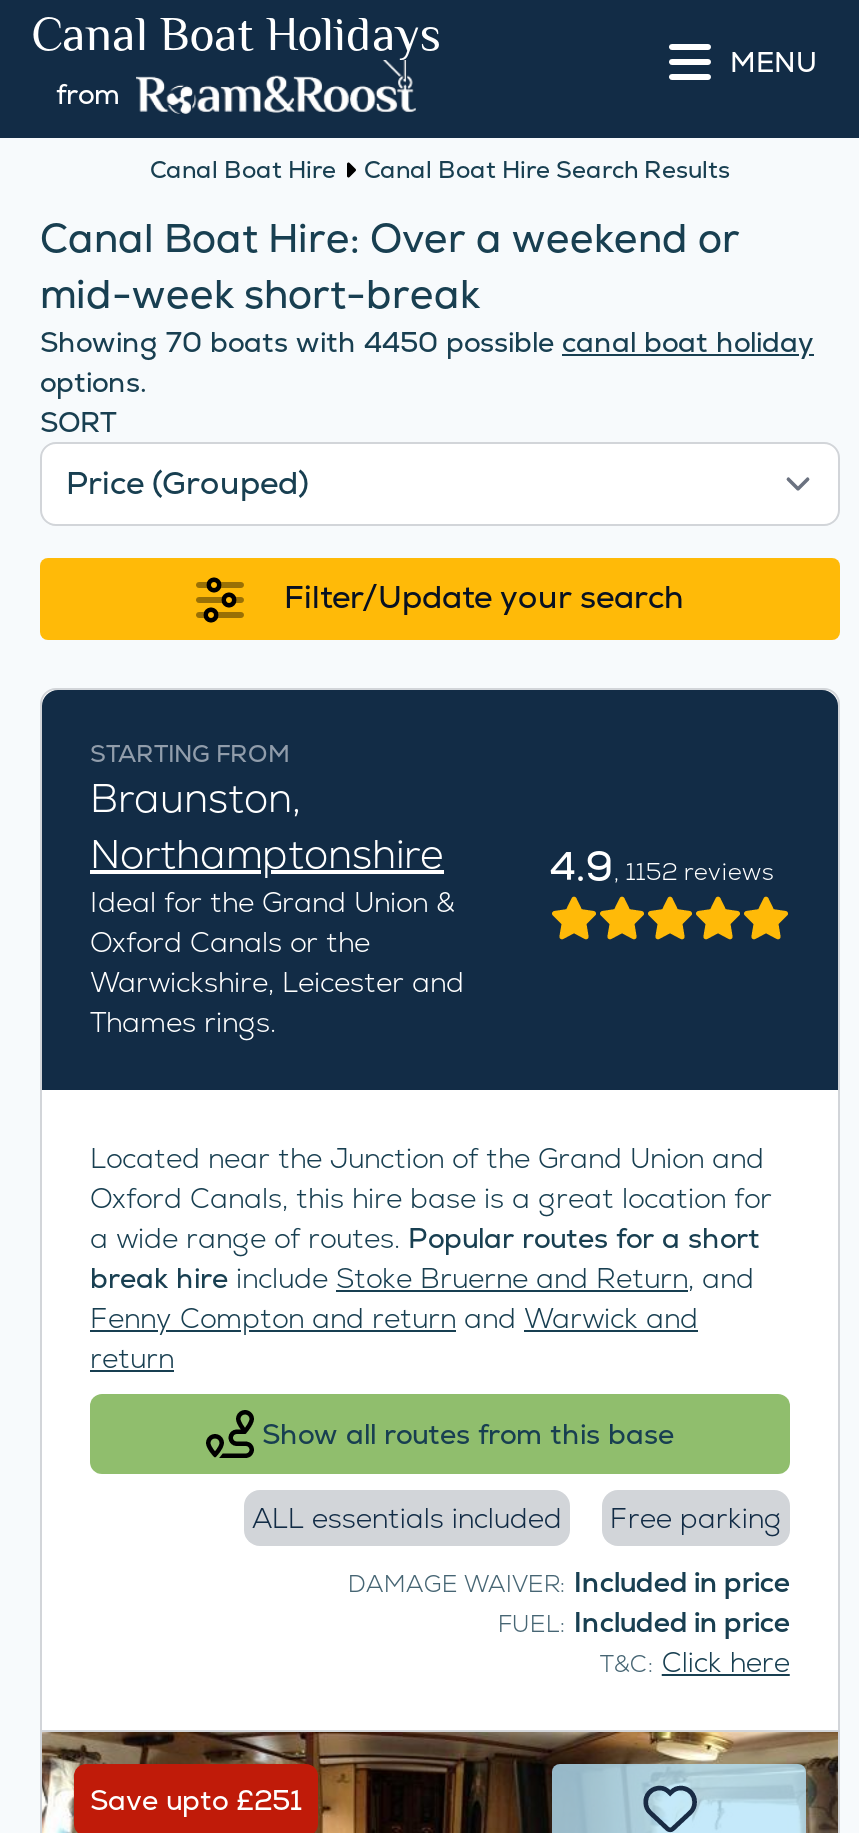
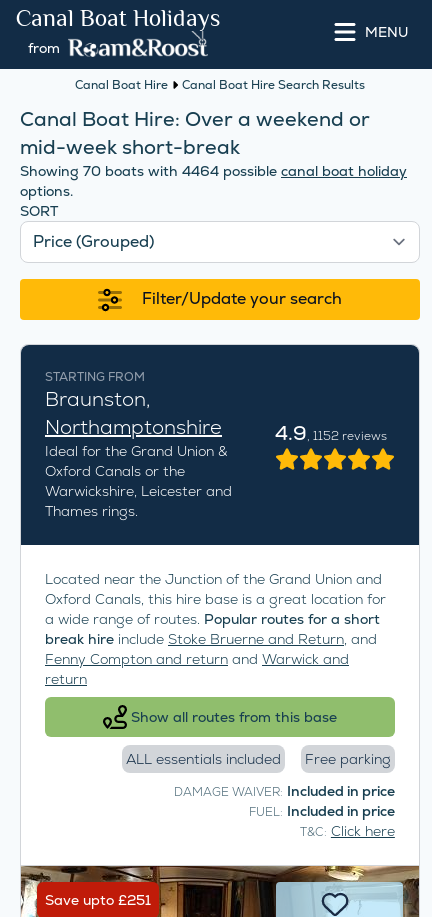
[40,324,814,360] Showing 70 boats with 4450 possible canal boat holiday -> [20,162,407,180] Showing 70 boats with 4464 possible canal boat holiday

